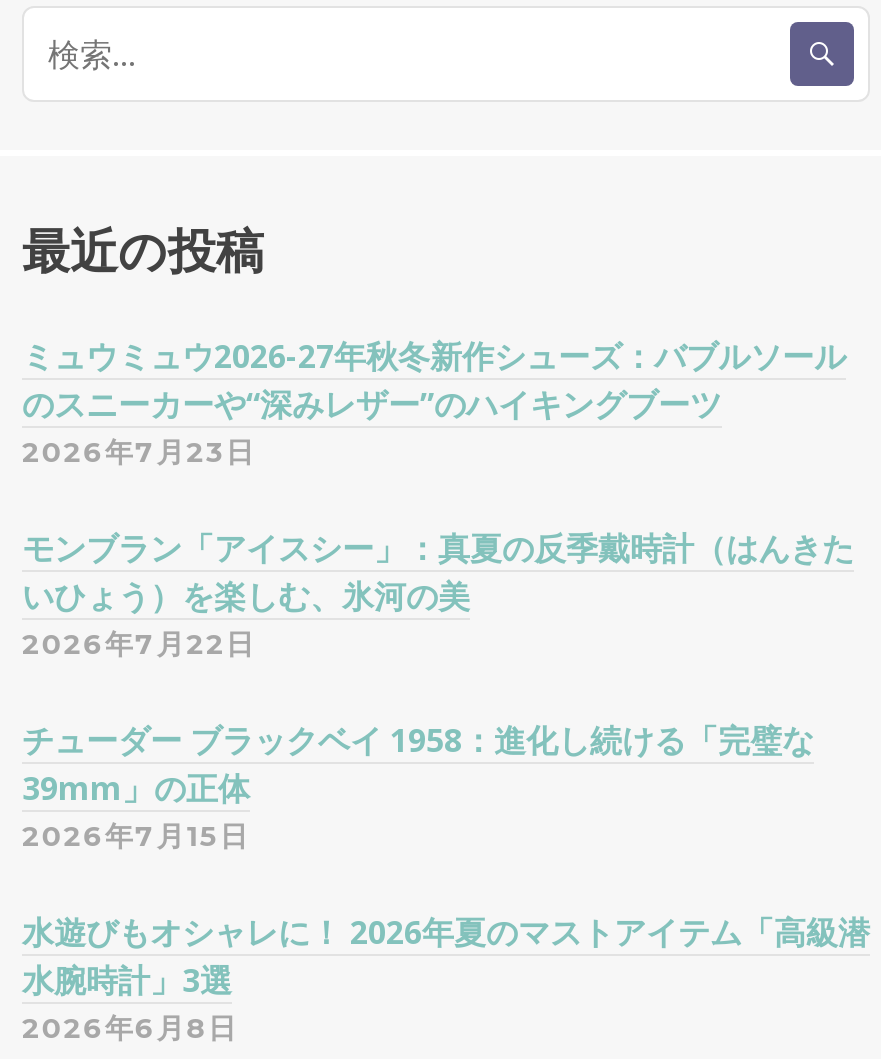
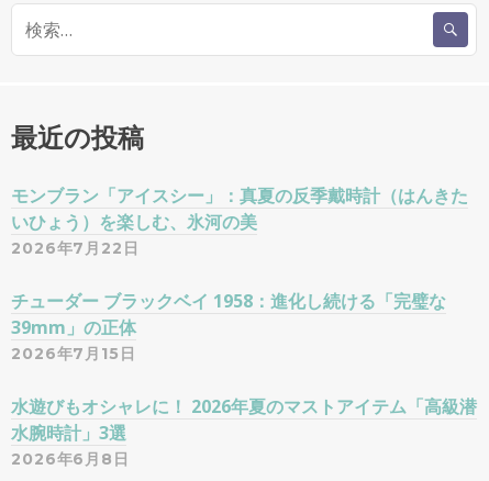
[22,334,846,470] ミュウミュウ2026-27年秋冬新作シューズ：バブルソール | のスニーカーや“深みレザー”のハイキングブーツ | 2026年7月23日 -> none

